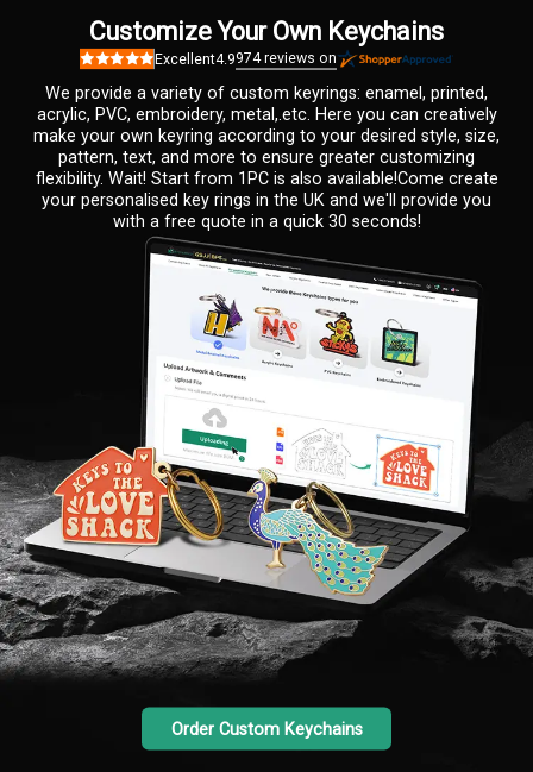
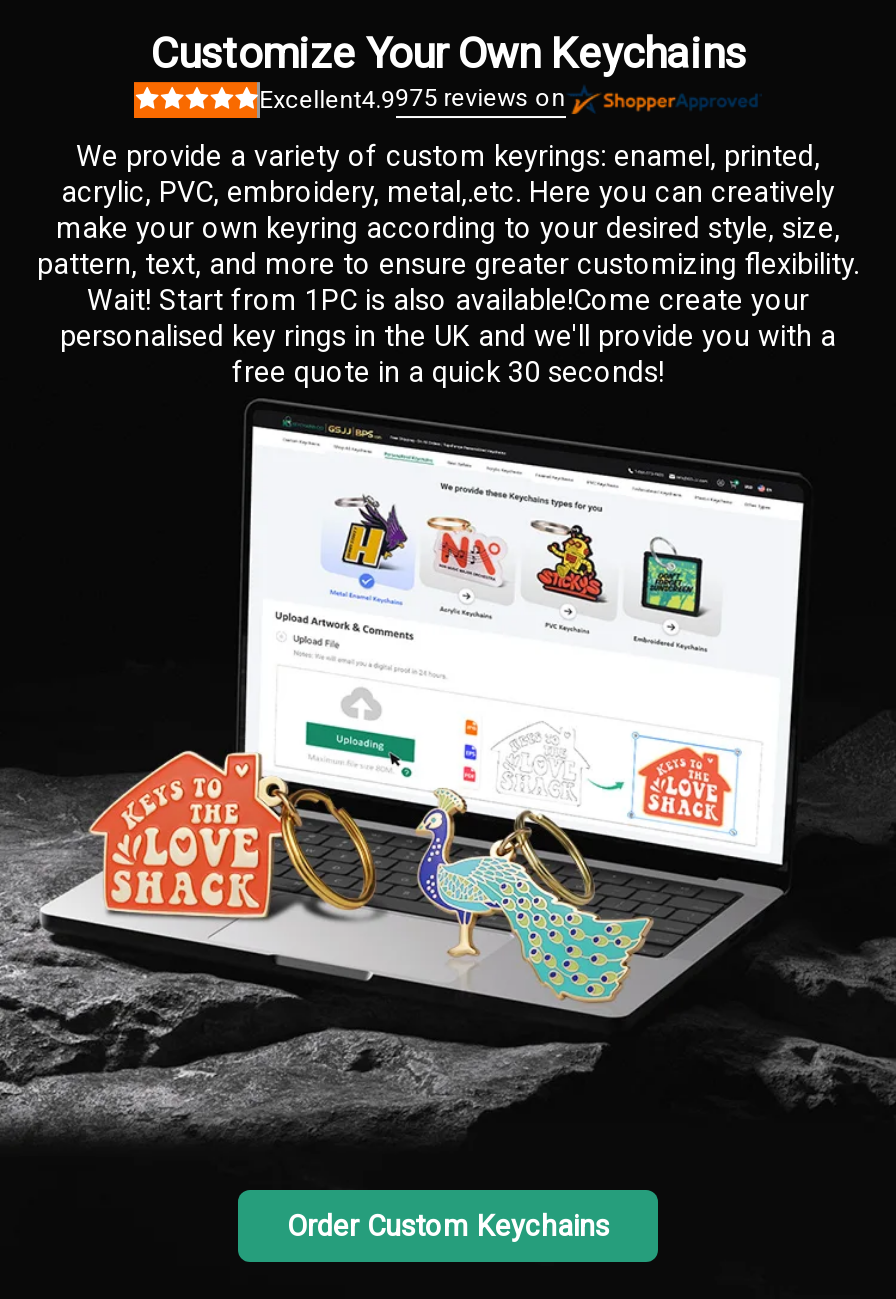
[154,49,336,67] Excellent 4.9 974 reviews on -> [259,84,565,113] Excellent 4.9 975 reviews on

